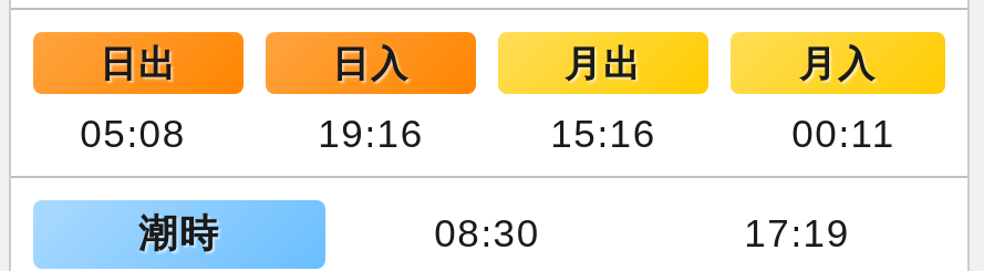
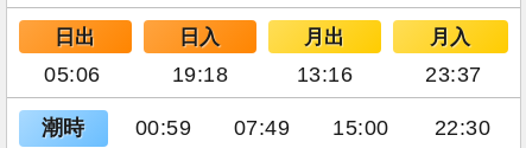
[80,111,186,155] 05:08 -> [44,62,101,86] 05:06
[318,111,424,155] 19:16 -> [172,62,228,86] 19:18
[550,111,656,155] 15:16 -> [296,62,353,86] 13:16
[792,111,895,155] 00:11 -> [425,62,482,86] 23:37
[434,210,850,255] 08:30 | 17:19 -> [135,116,491,139] 00:59 | 07:49 | 15:00 | 22:30

